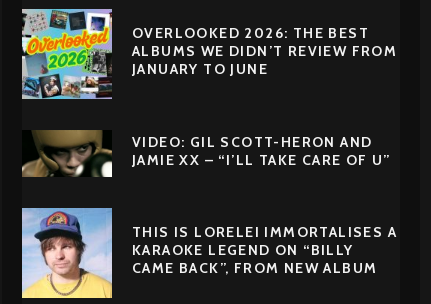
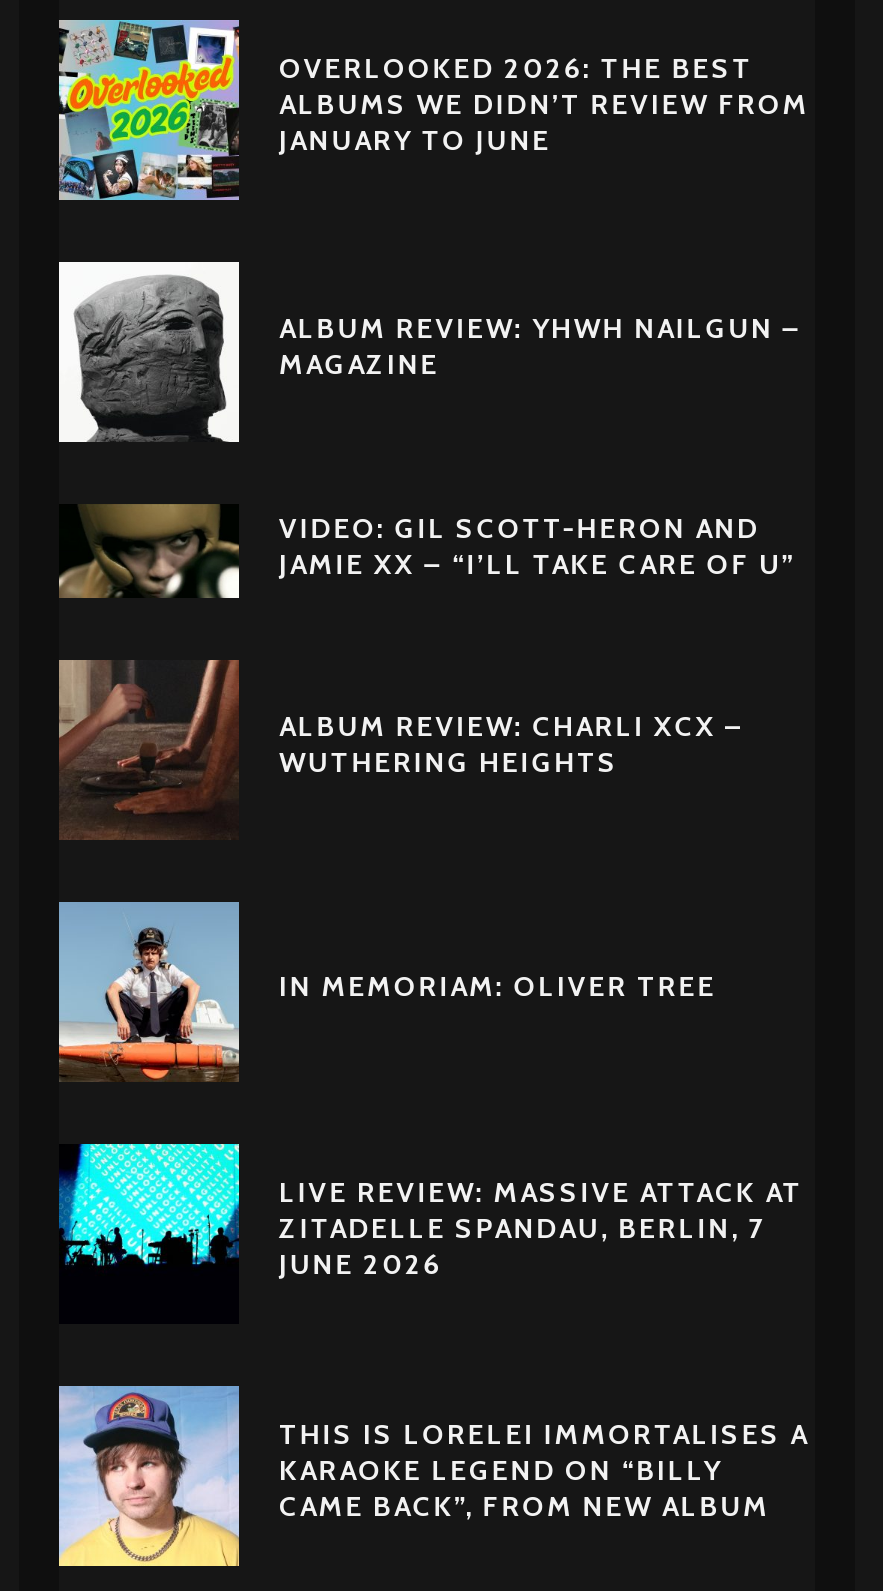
none -> [57,260,801,442] [image] | ALBUM REVIEW: YHWH NAILGUN – | MAGAZINE
none -> [57,658,744,840] [image] | ALBUM REVIEW: CHARLI XCX – | WUTHERING HEIGHTS
none -> [57,900,716,1082] [image] | IN MEMORIAM: OLIVER TREE
none -> [57,1142,803,1283] [image] | LIVE REVIEW: MASSIVE ATTACK AT | ZITADELLE SPANDAU, BERLIN, 7 | JUNE 2026

